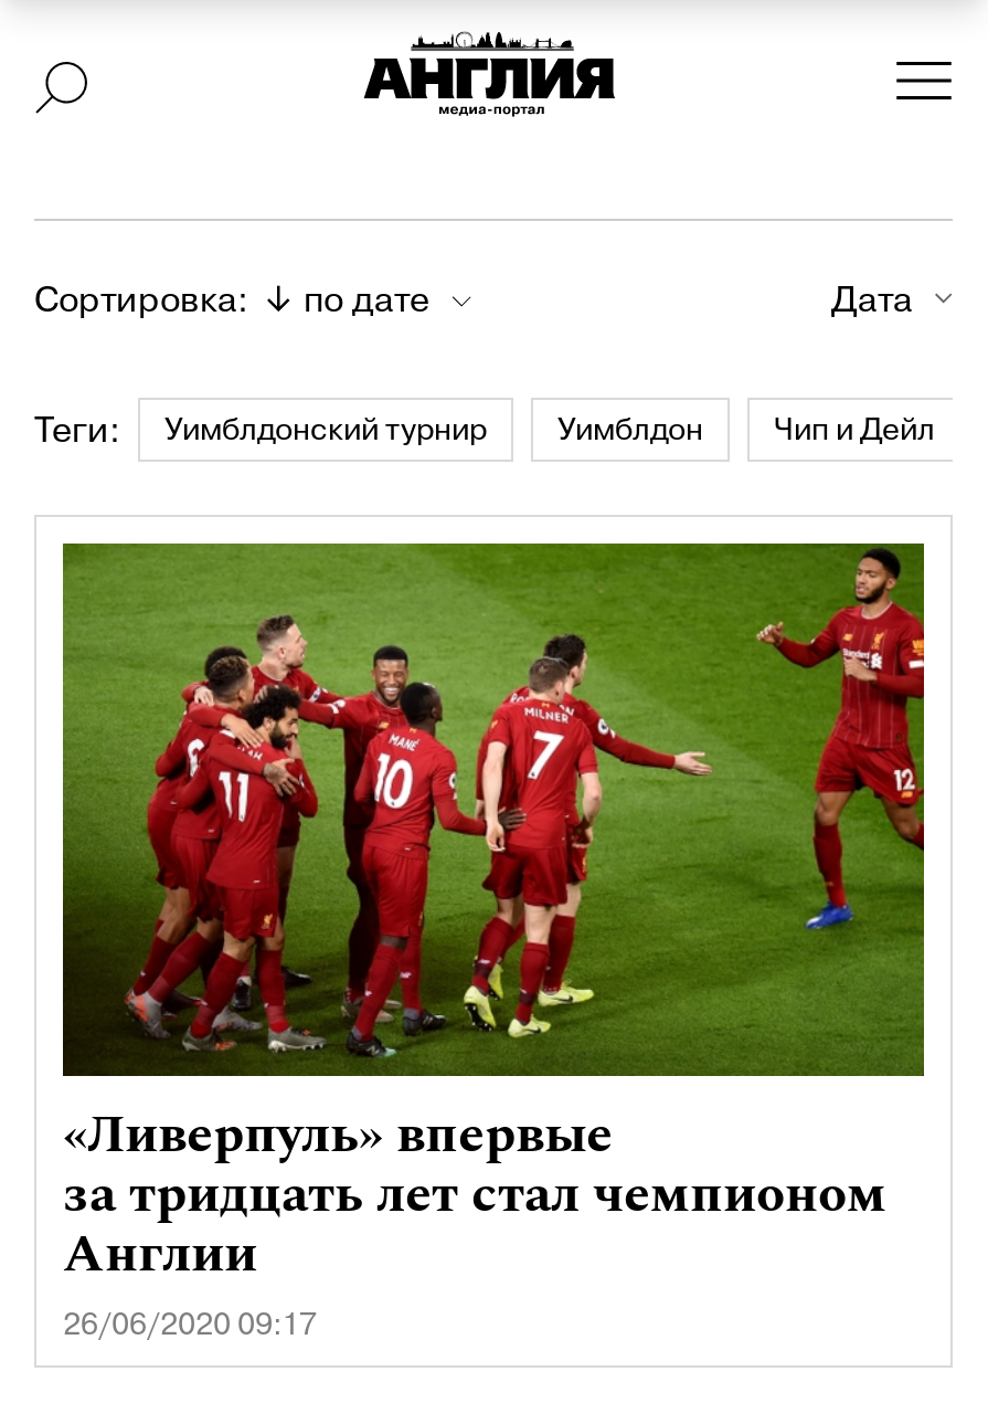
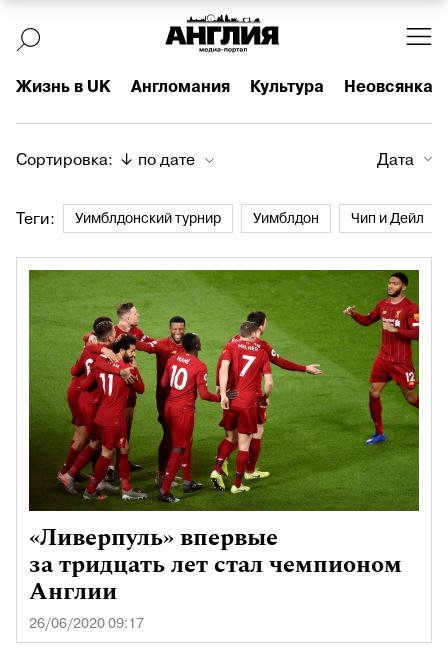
none -> [16,76,433,98] Жизнь в UK | Англомания | Культура | Неовсянка

